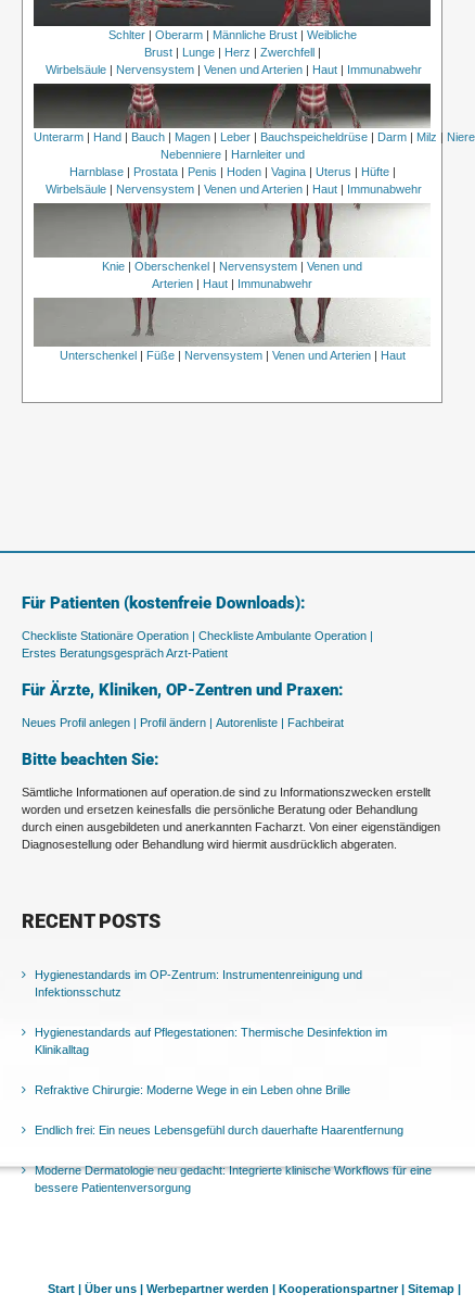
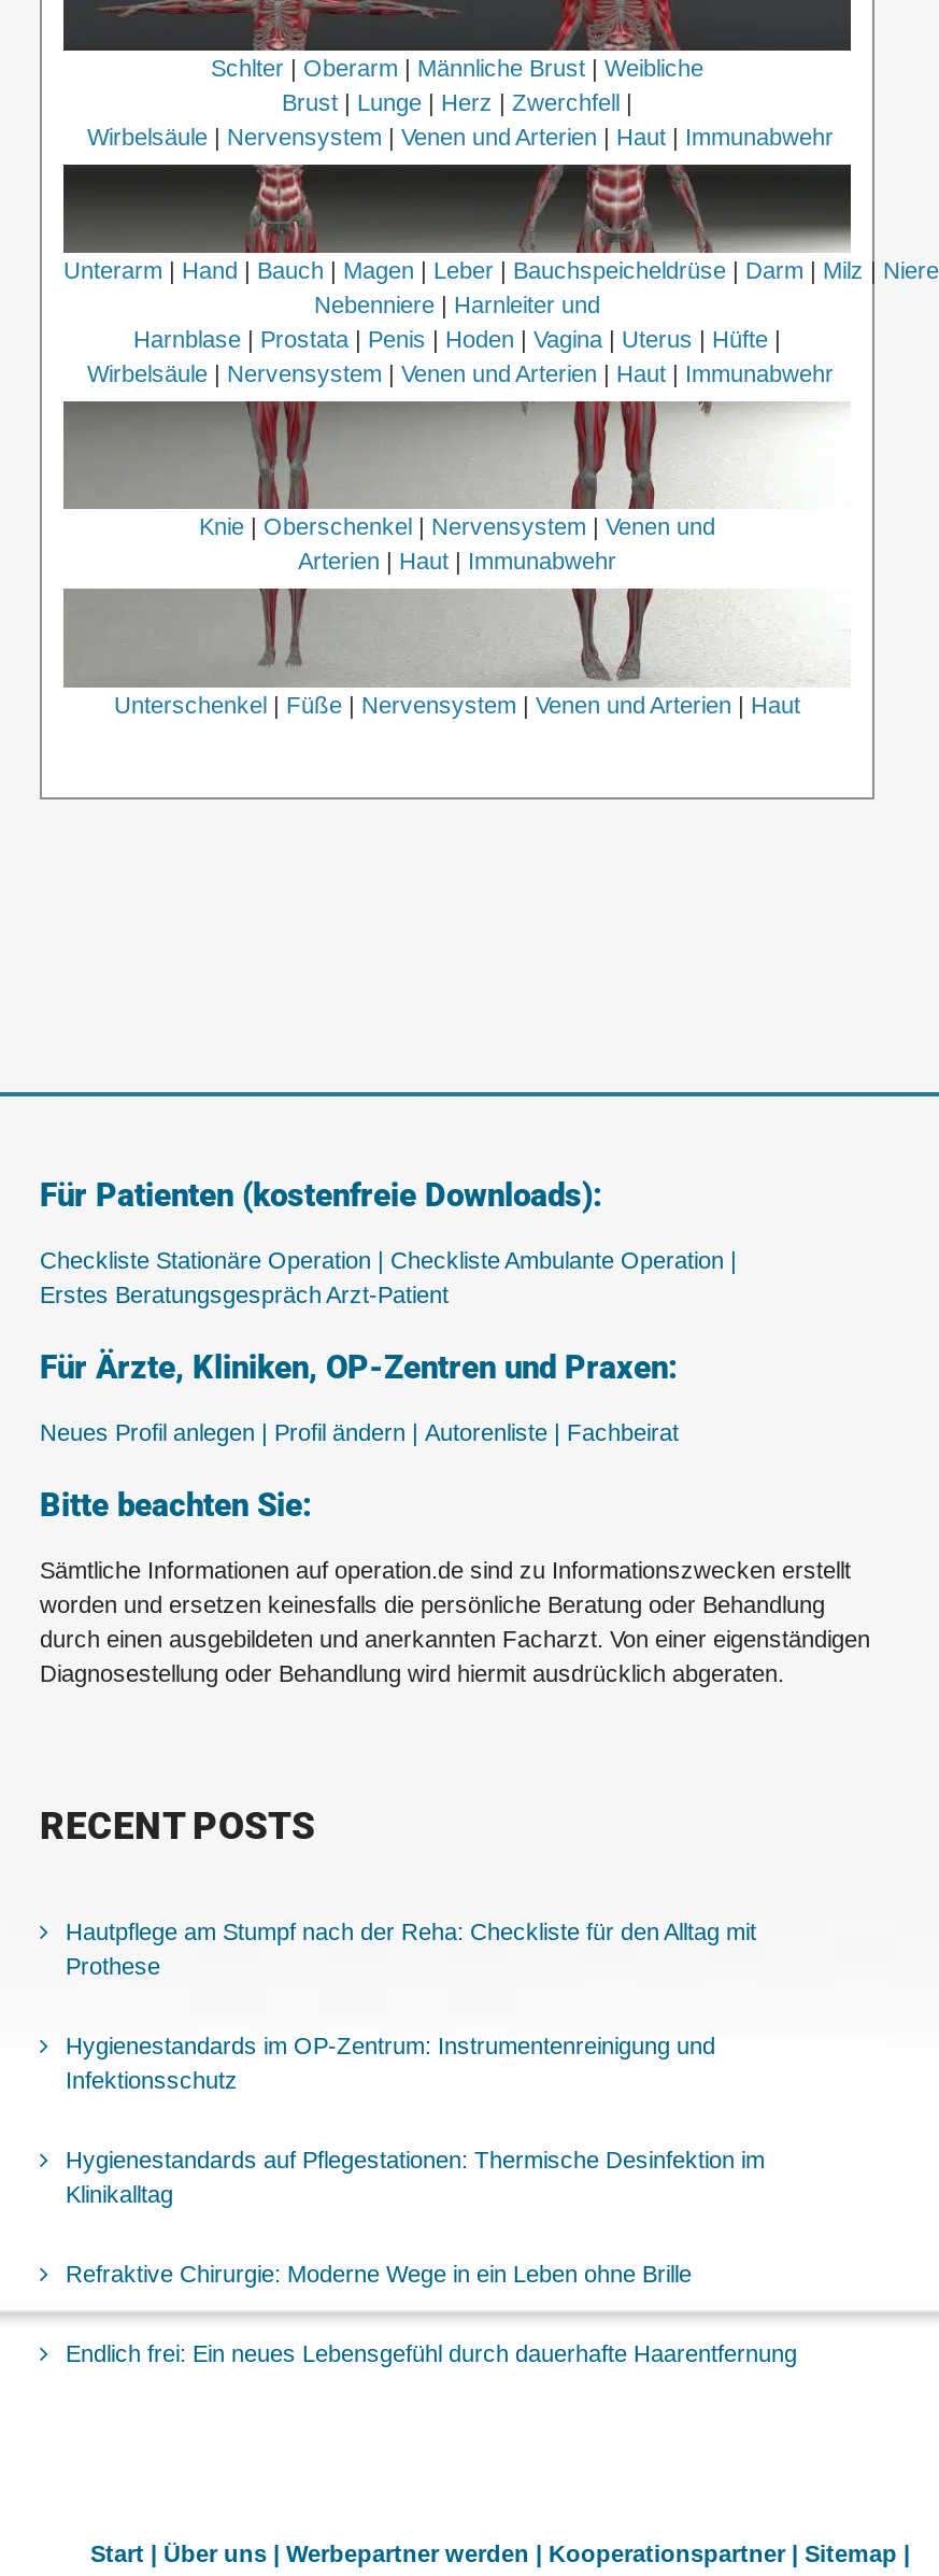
none -> [66,1918,756,1978] Hautpflege am Stumpf nach der Reha: Checkliste für den Alltag mit | Prothese
moved [35,968,403,1137] -> [66,2032,797,2366]: Hygienestandards im OP-Zentrum: Instrumentenreinigung und | Infektionsschutz | Hygienestandards auf Pflegestationen: Thermische Desinfektion im | Klinikalltag | Refraktive Chirurgie: Moderne Wege in ein Leben ohne Brille | Endlich frei: Ein neues Lebensgefühl durch dauerhafte Haarentfernung
[35,1164,432,1194] Moderne Dermatologie neu gedacht: Integrierte klinische Workflows für eine | bessere Patientenversorgung -> none

